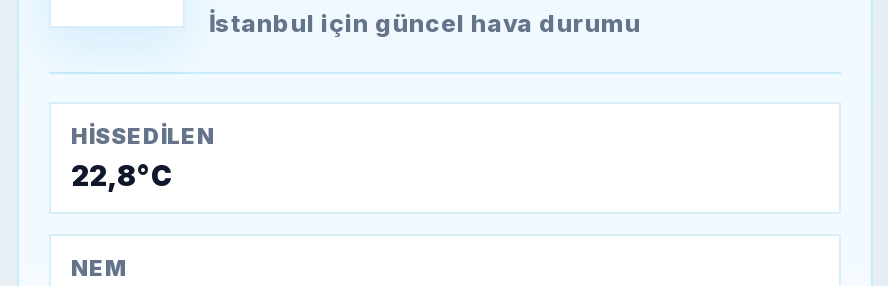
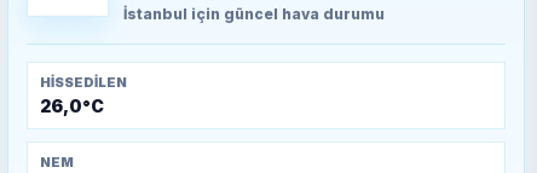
[71,157,173,191] 22,8°C -> [40,95,104,116] 26,0°C

